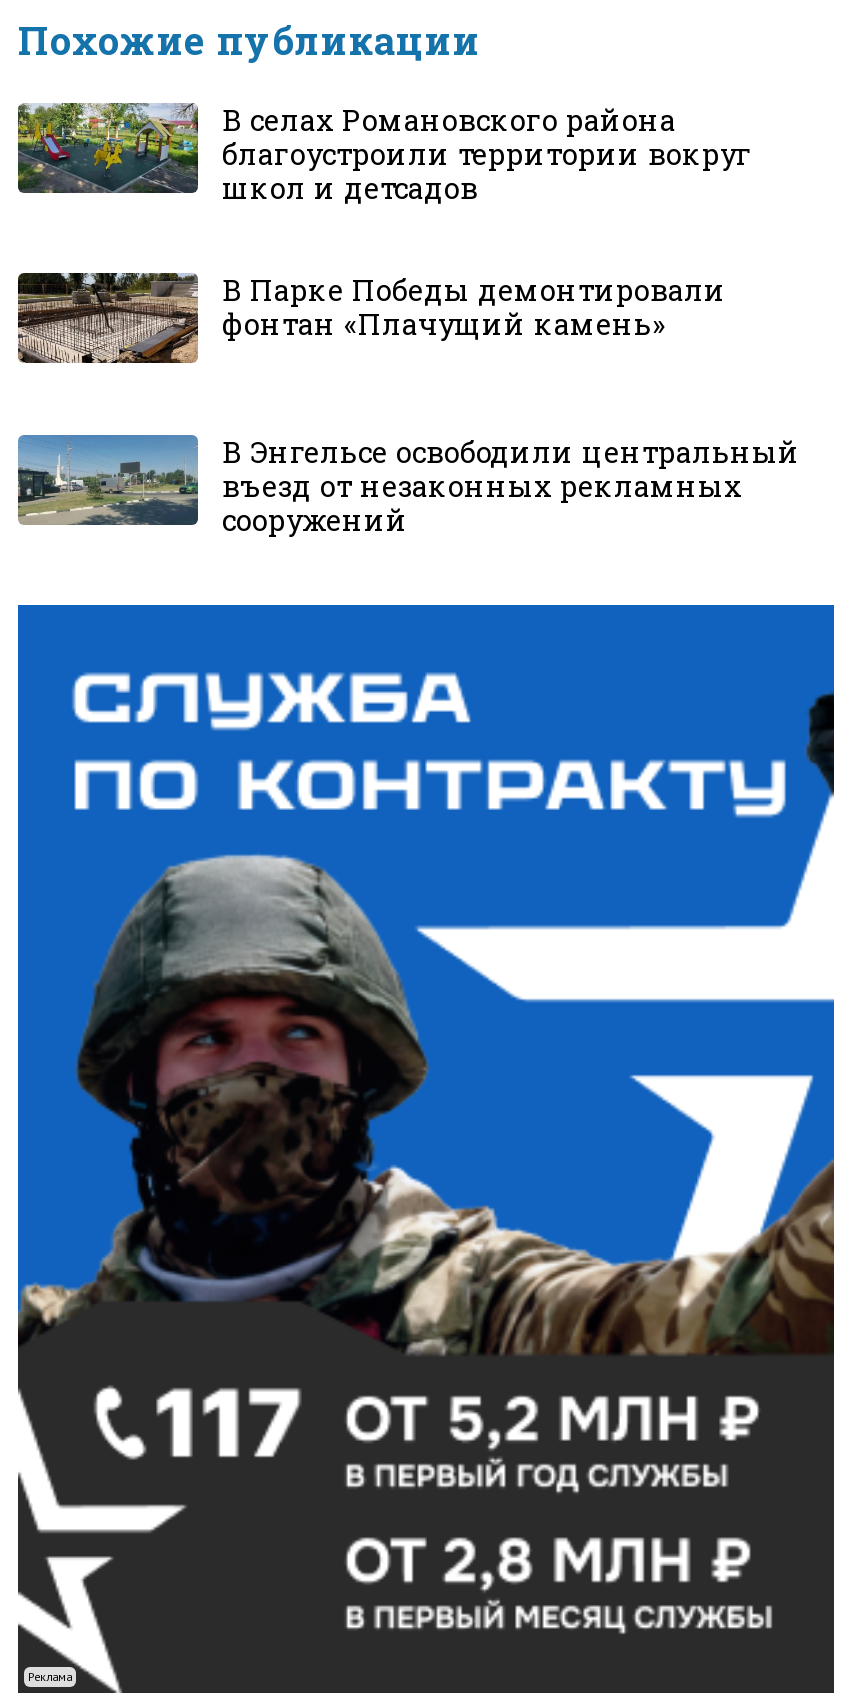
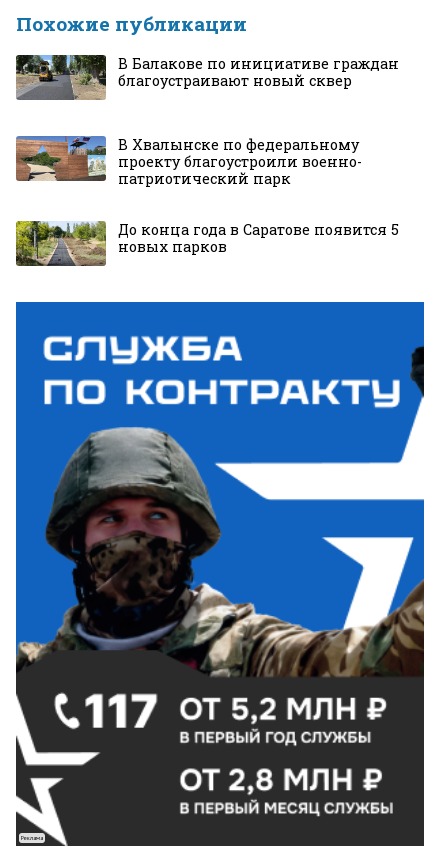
[18,101,752,208] [image] | В селах Романовского района | благоустроили территории вокруг | школ и детсадов -> [16,54,399,100] [image] | В Балакове по инициативе граждан | благоустраивают новый сквер
[16,271,726,365] [image] | В Парке Победы демонтировали | фонтан «Плачущий камень» -> [15,135,362,188] [image] | В Хвалынске по федеральному | проекту благоустроили военно- | патриотический парк
[16,433,800,540] [image] | В Энгельсе освободили центральный | въезд от незаконных рекламных | сооружений -> [15,220,399,266] [image] | До конца года в Саратове появится 5 | новых парков

